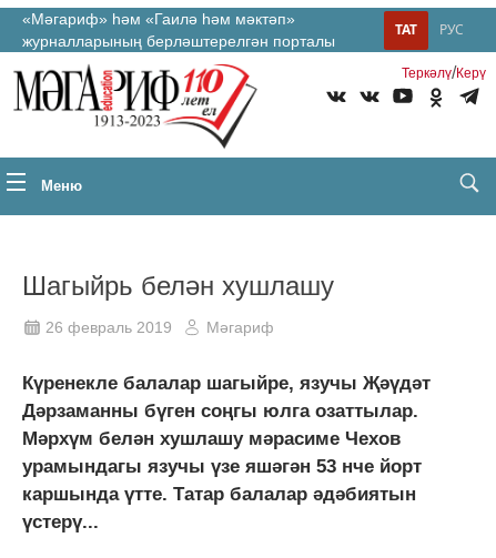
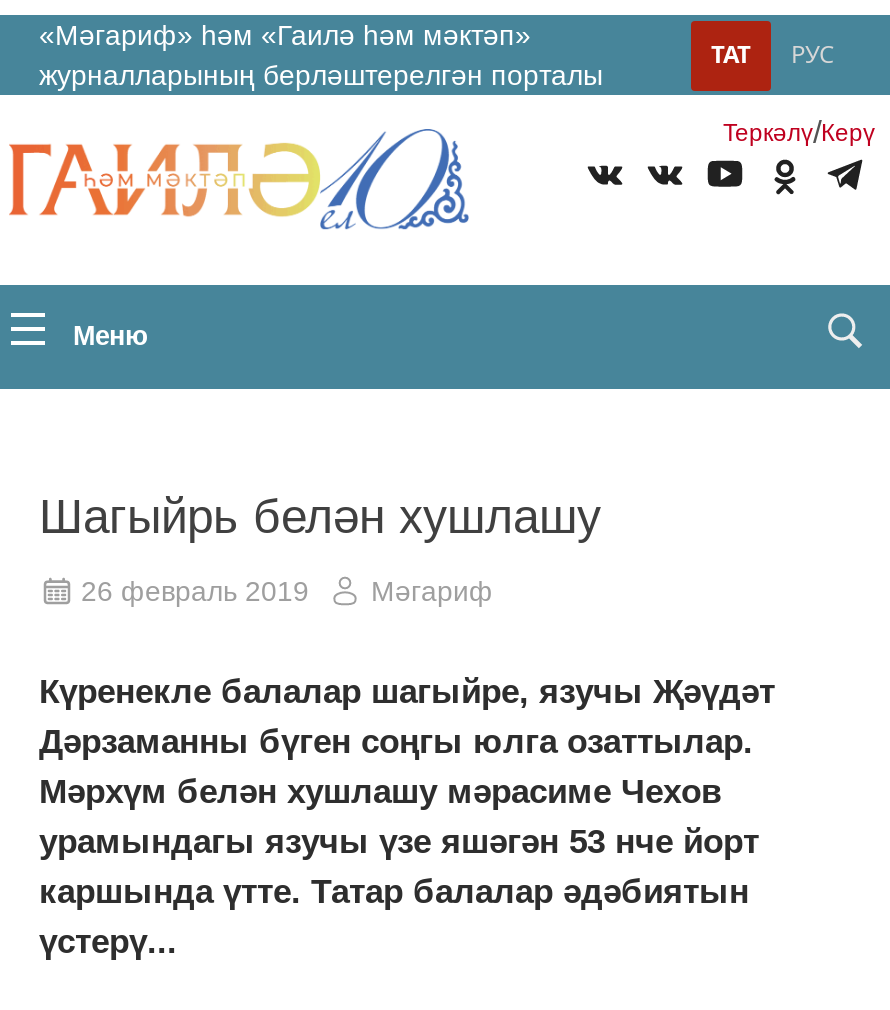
[7,63,261,149] [image] -> [9,117,471,267] [image]

